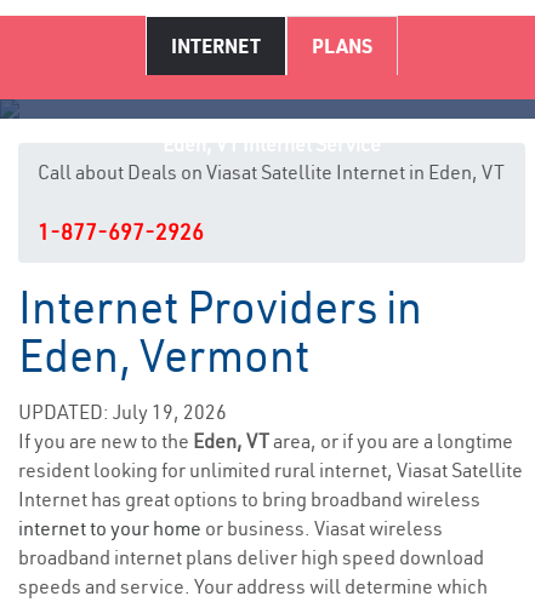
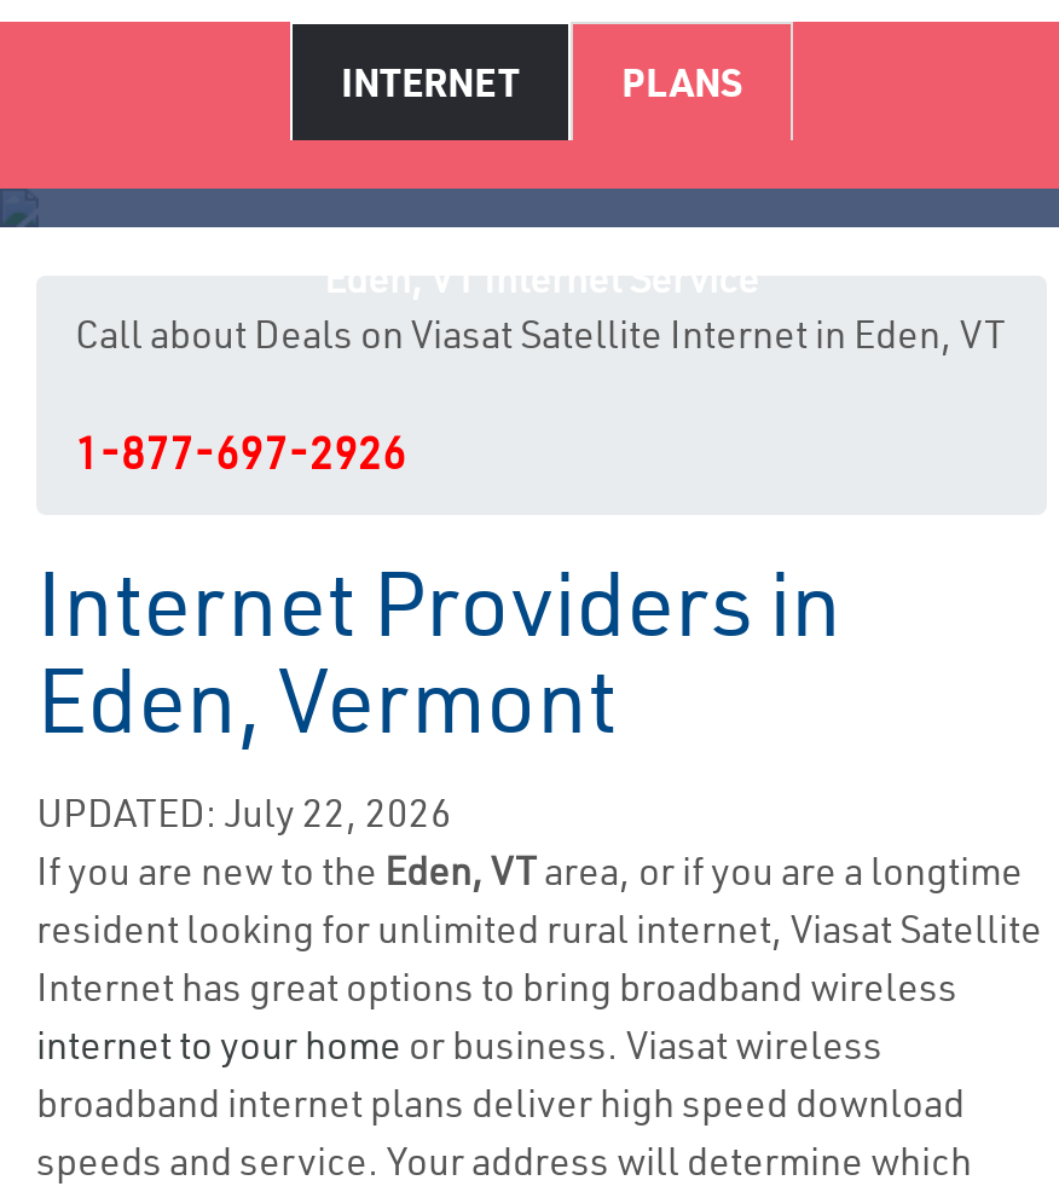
[18,400,227,424] UPDATED: July 19, 2026 -> [36,788,452,837] UPDATED: July 22, 2026

